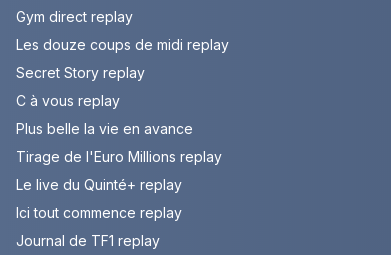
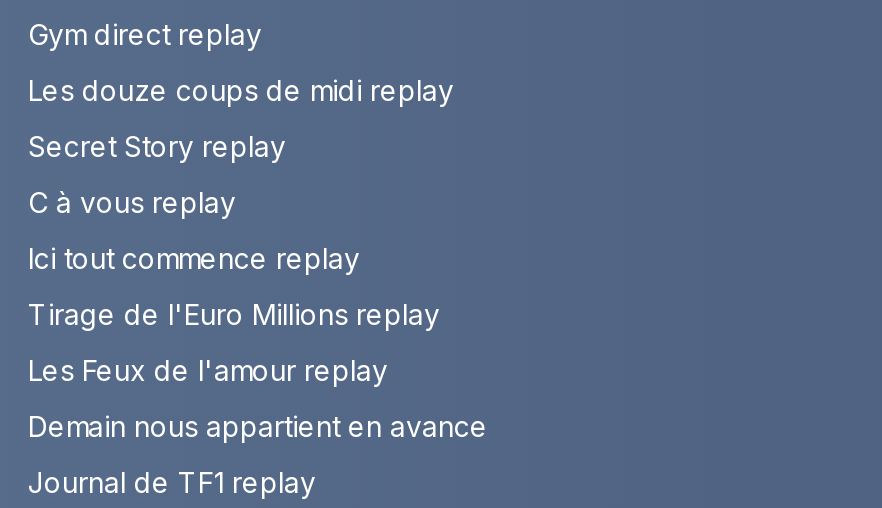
[16,120,193,137] Plus belle la vie en avance -> none
none -> [28,409,488,443] Demain nous appartient en avance
[16,176,182,193] Le live du Quinté+ replay -> [28,353,388,387] Les Feux de l'amour replay
moved [16,204,182,221] -> [28,241,360,275]: Ici tout commence replay

